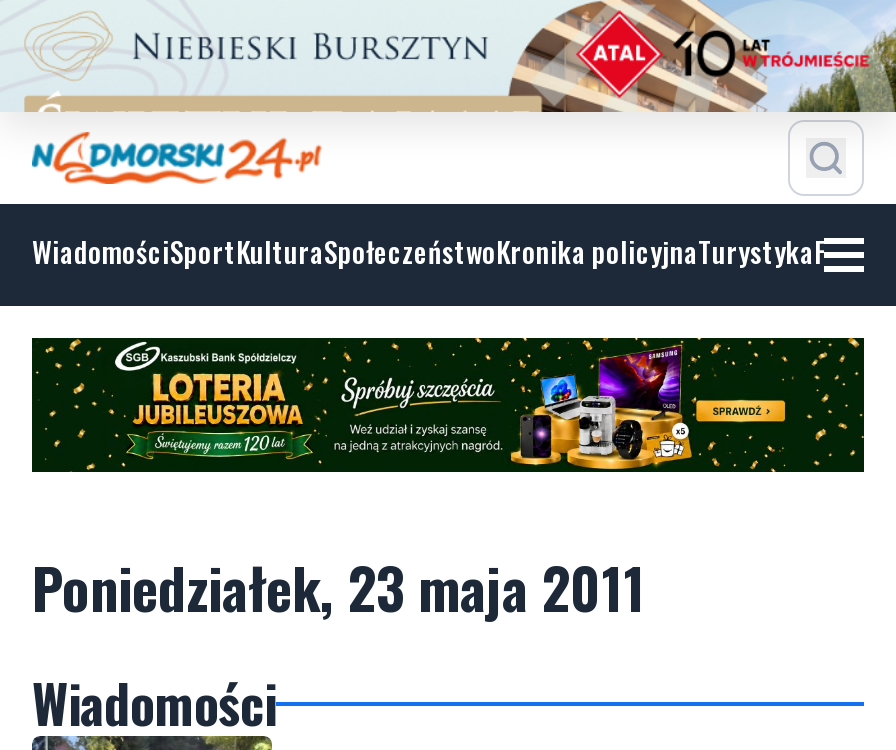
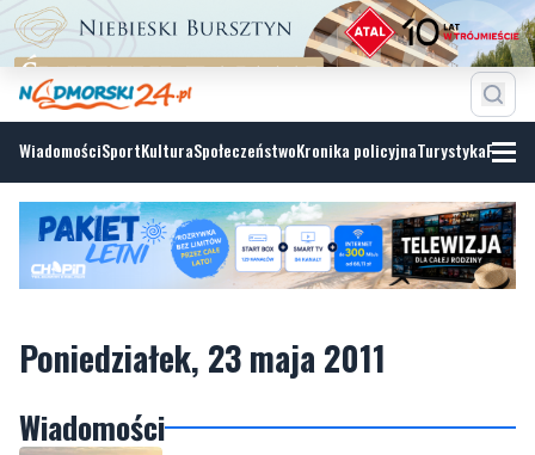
[30,336,866,474] [image] -> [18,201,517,290] [image]

